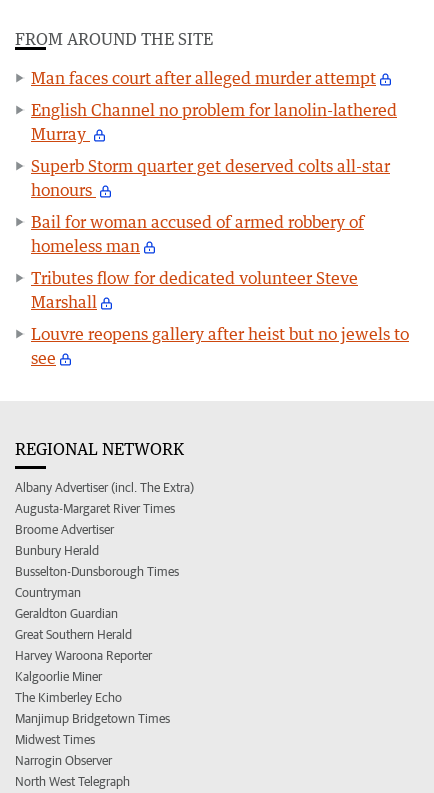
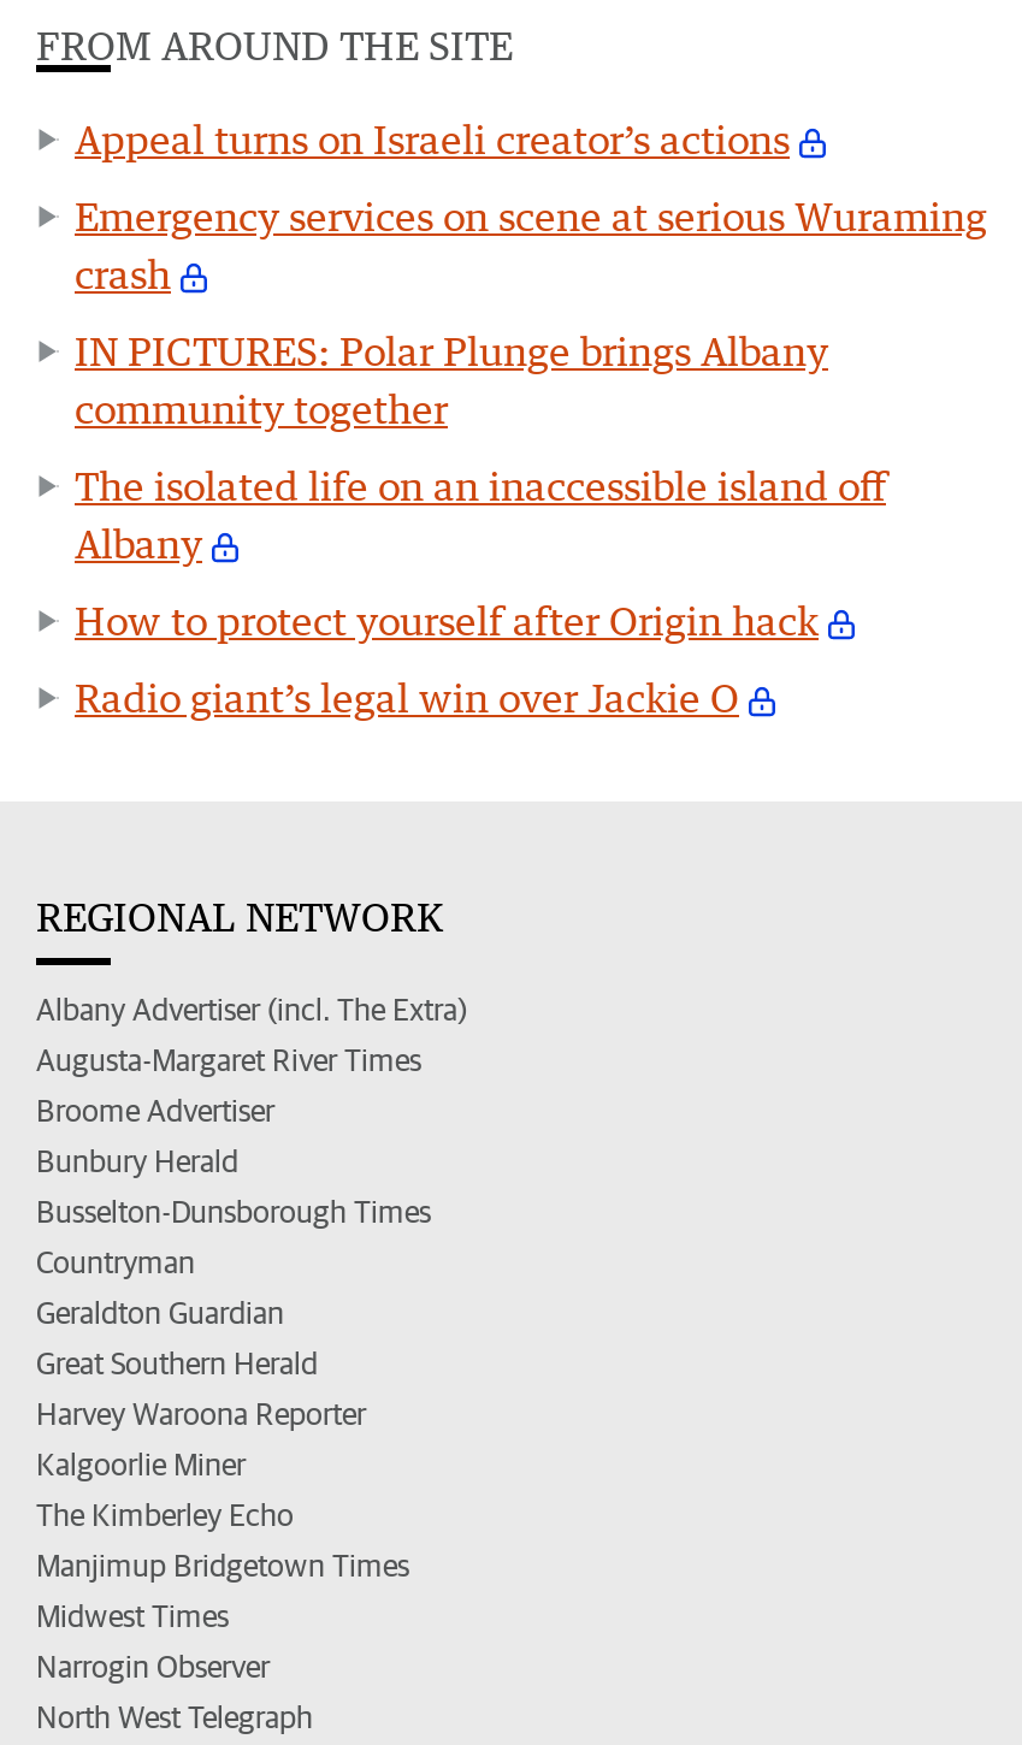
[31,68,376,88] Man faces court after alleged murder attempt -> [75,116,790,164] Appeal turns on Israeli creator’s actions
[31,100,397,144] English Channel no problem for lanolin-lathered | Murray -> [75,193,987,299] Emergency services on scene at serious Wuraming | crash
[31,156,390,200] Superb Storm quarter get deserved colts all-star | honours -> [75,328,828,434] IN PICTURES: Polar Plunge brings Albany | community together
[31,212,364,256] Bail for woman accused of armed robbery of | homeless man -> [75,463,886,569] The isolated life on an inaccessible island off | Albany
[31,268,358,312] Tributes flow for dedicated volunteer Steve | Marshall -> [75,597,819,646] How to protect yourself after Origin hack
[31,324,409,368] Louvre reopens gallery after heist but no jewels to | see -> [75,674,739,723] Radio giant’s legal win over Jackie O

